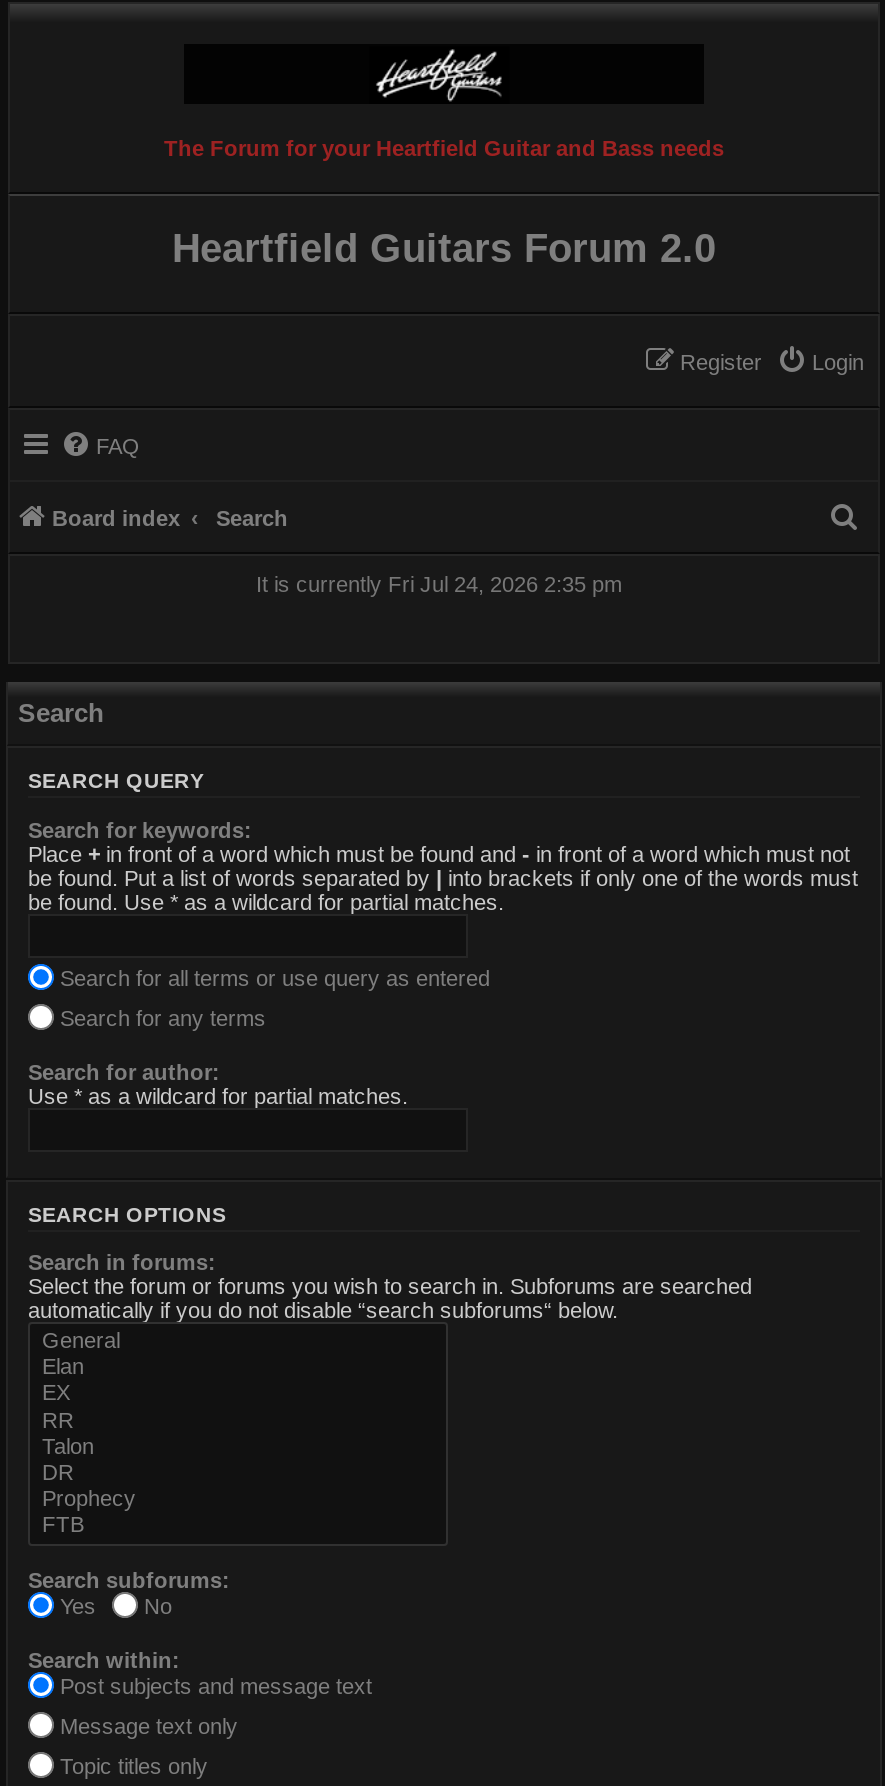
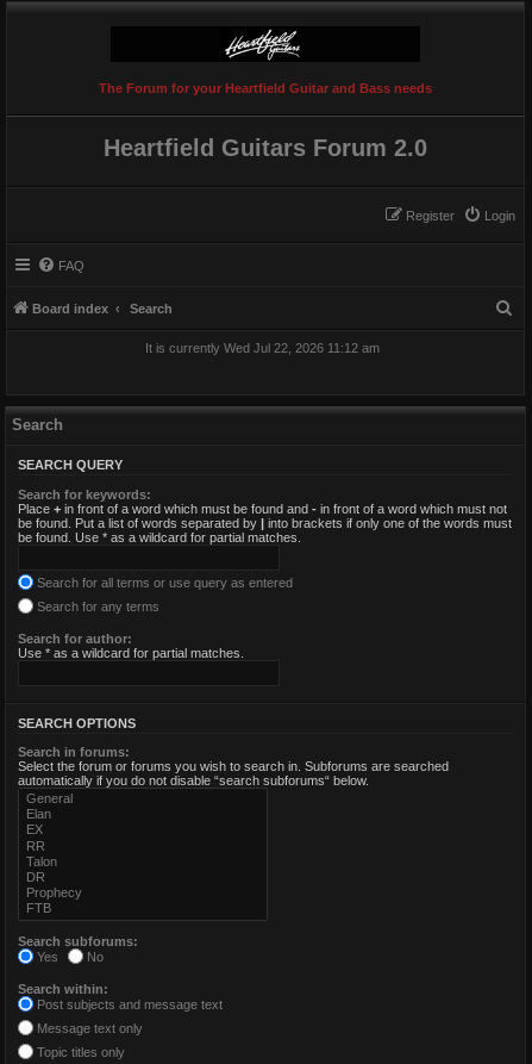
[256,572,622,596] It is currently Fri Jul 24, 2026 2:35 pm -> [145,341,380,355] It is currently Wed Jul 22, 2026 11:12 am

